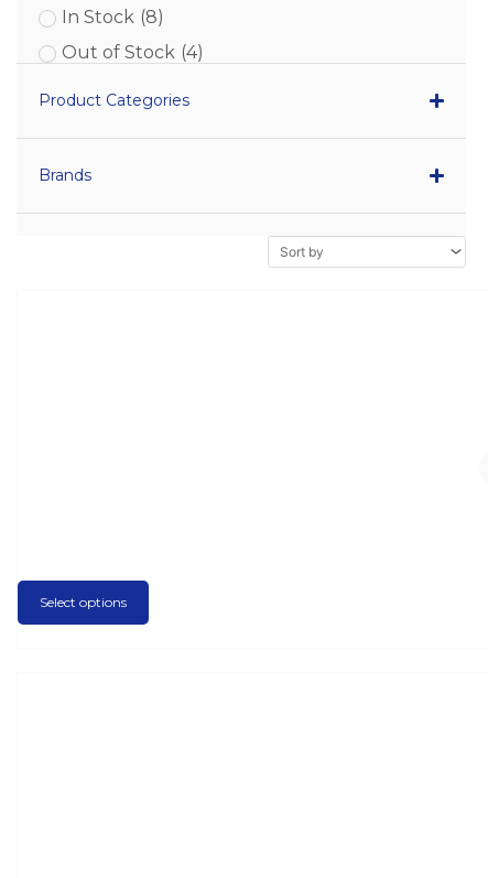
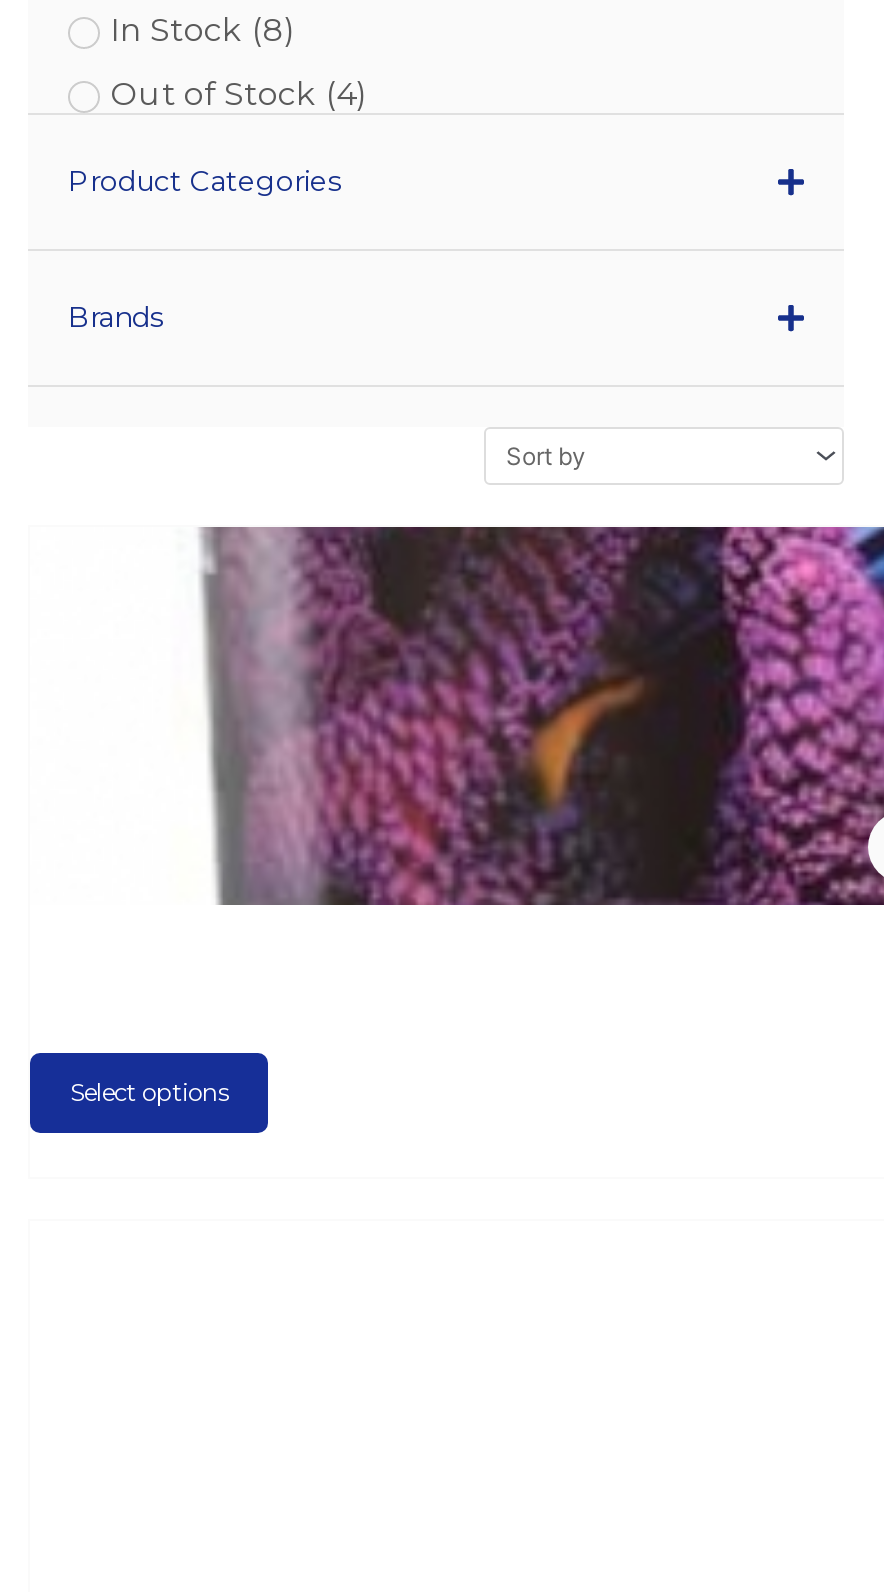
none -> [198,525,878,907] [image]

